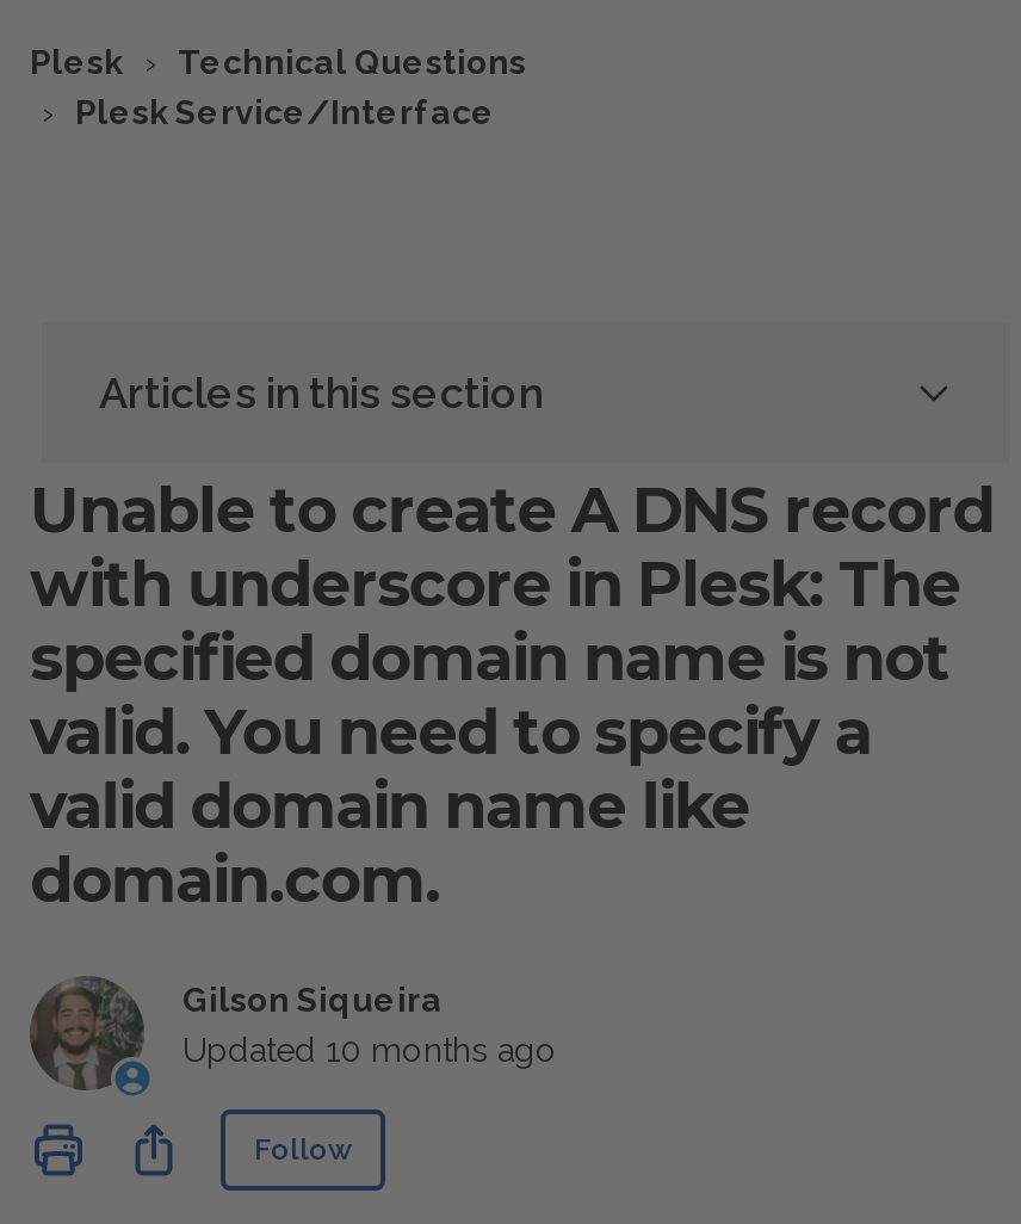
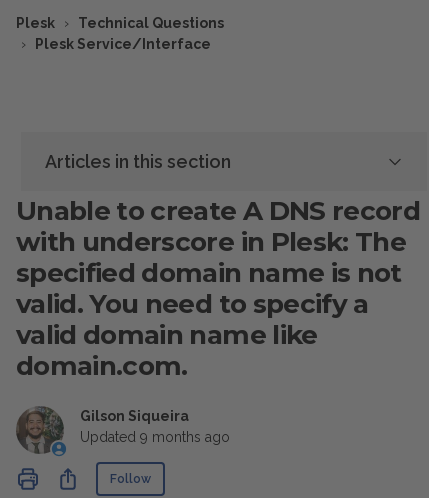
[182,1031,557,1069] Updated 10 months ago -> [80,429,230,445] Updated 9 months ago

